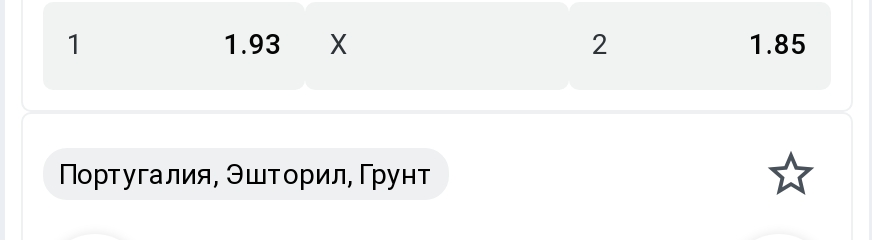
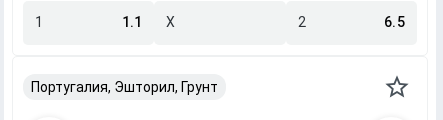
[224,28,348,60] 1.93 X -> [122,14,176,30] 1.1 X
[749,28,807,60] 1.85 -> [384,14,405,30] 6.5

